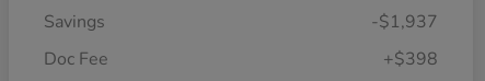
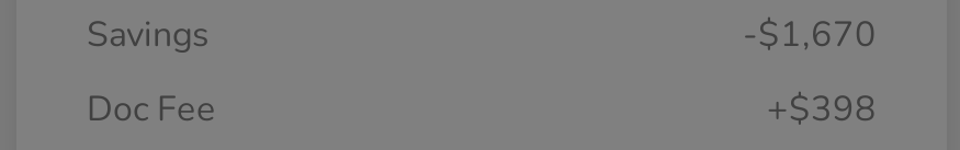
[371,10,438,34] -$1,937 -> [743,11,877,60] -$1,670

